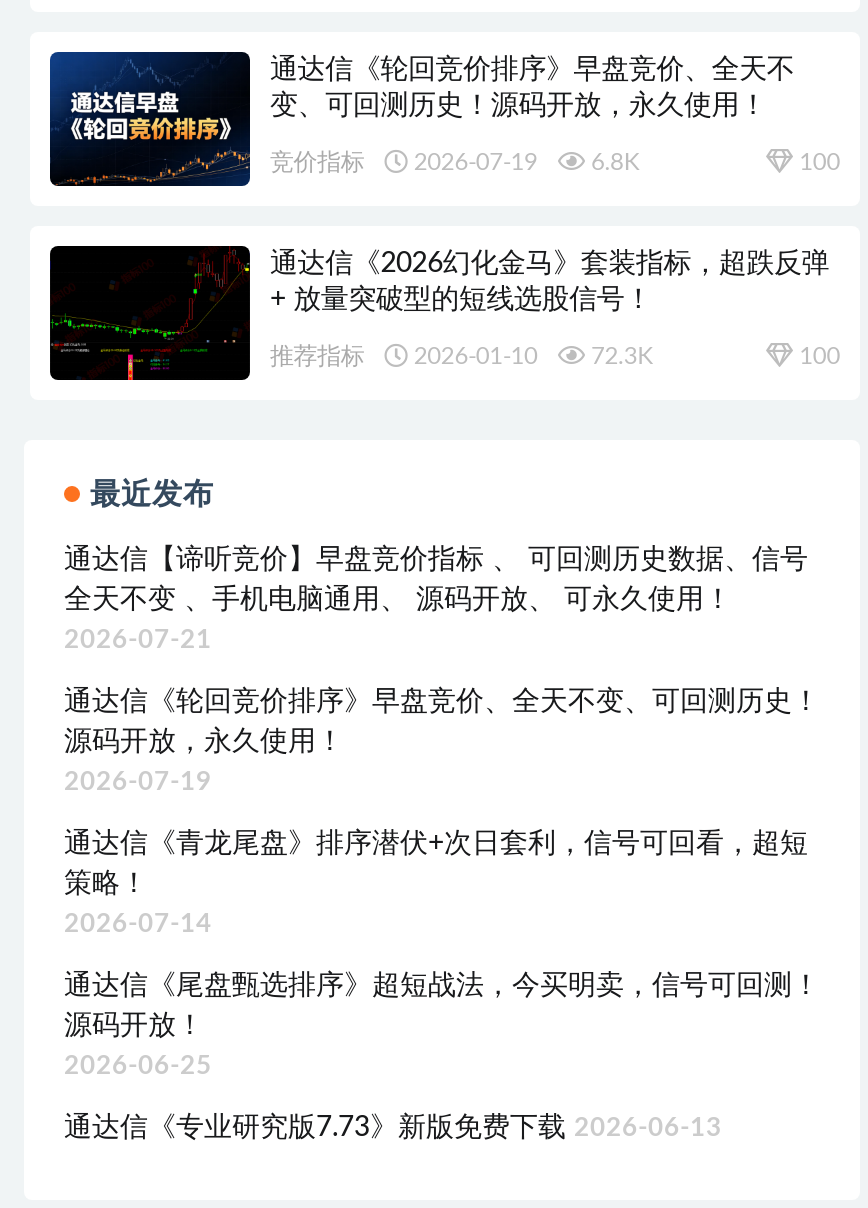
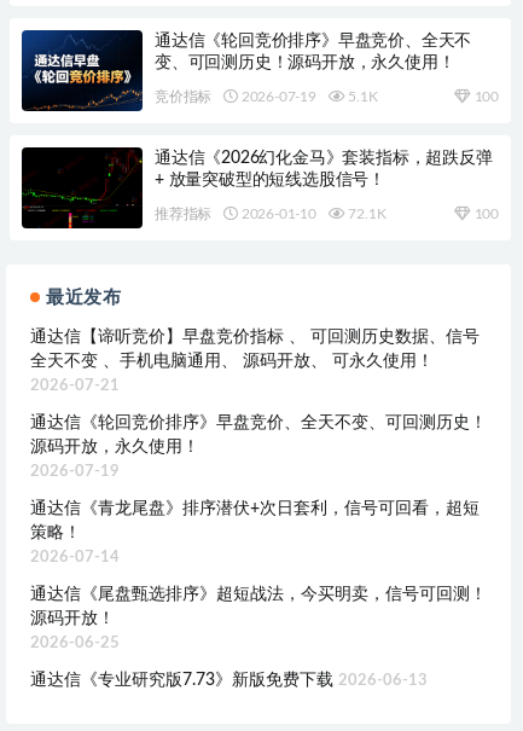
[270,150,639,174] 竞价指标 2026-07-19 6.8K -> [155,89,378,104] 竞价指标 2026-07-19 5.1K
[270,343,653,367] 推荐指标 2026-01-10 72.3K -> [155,206,386,221] 推荐指标 2026-01-10 72.1K

